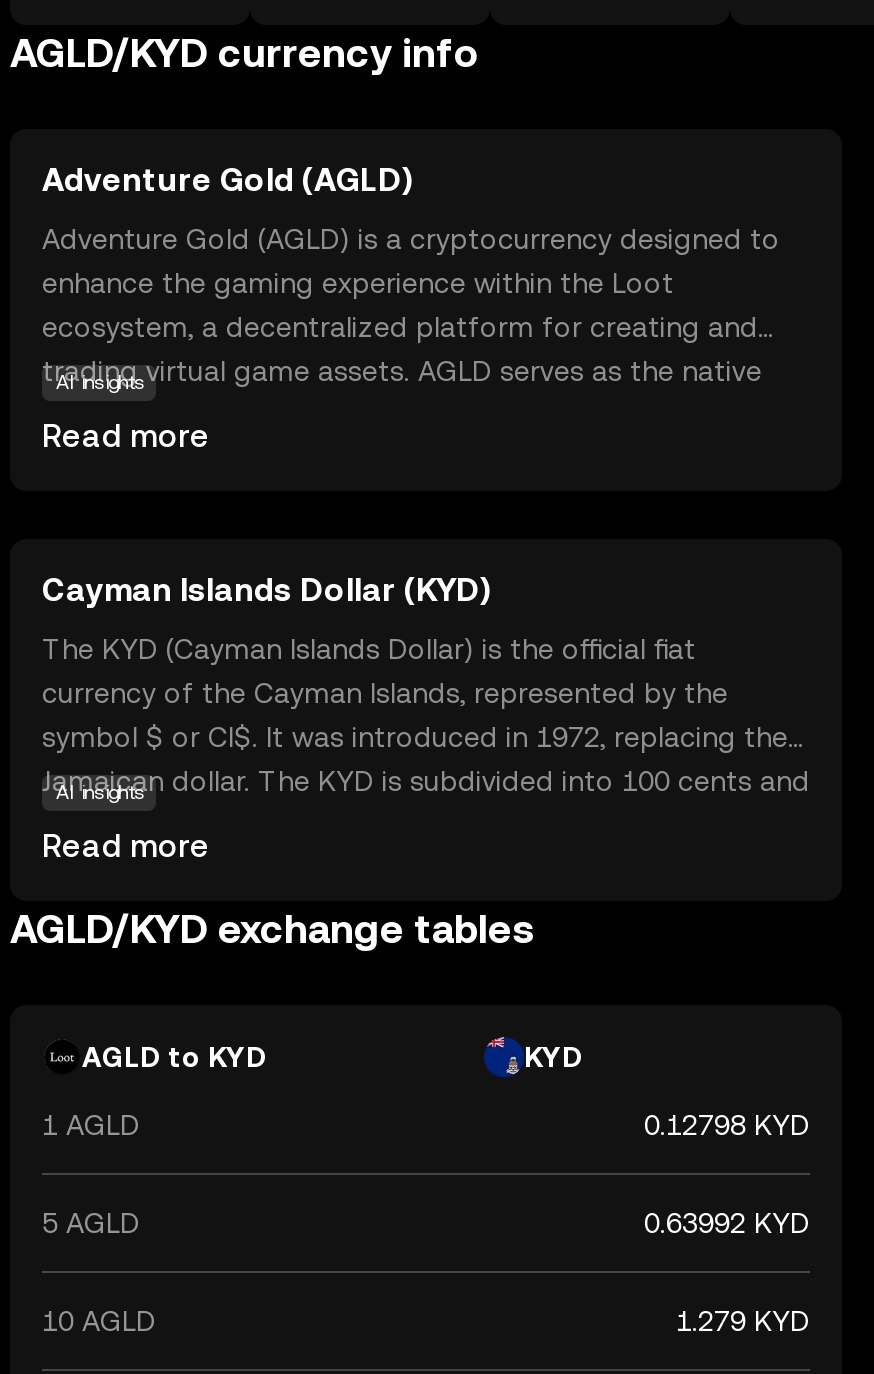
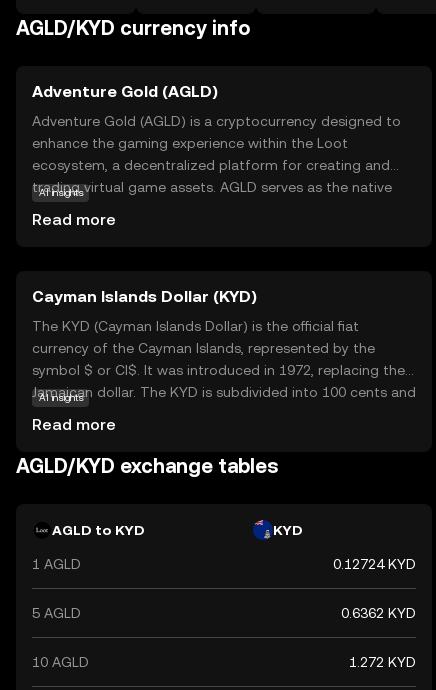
[644,1109,810,1141] 0.12798 KYD -> [333,556,416,572] 0.12724 KYD
[644,1207,810,1239] 0.63992 KYD -> [341,605,416,621] 0.6362 KYD
[676,1305,810,1337] 1.279 KYD -> [349,654,416,670] 1.272 KYD

